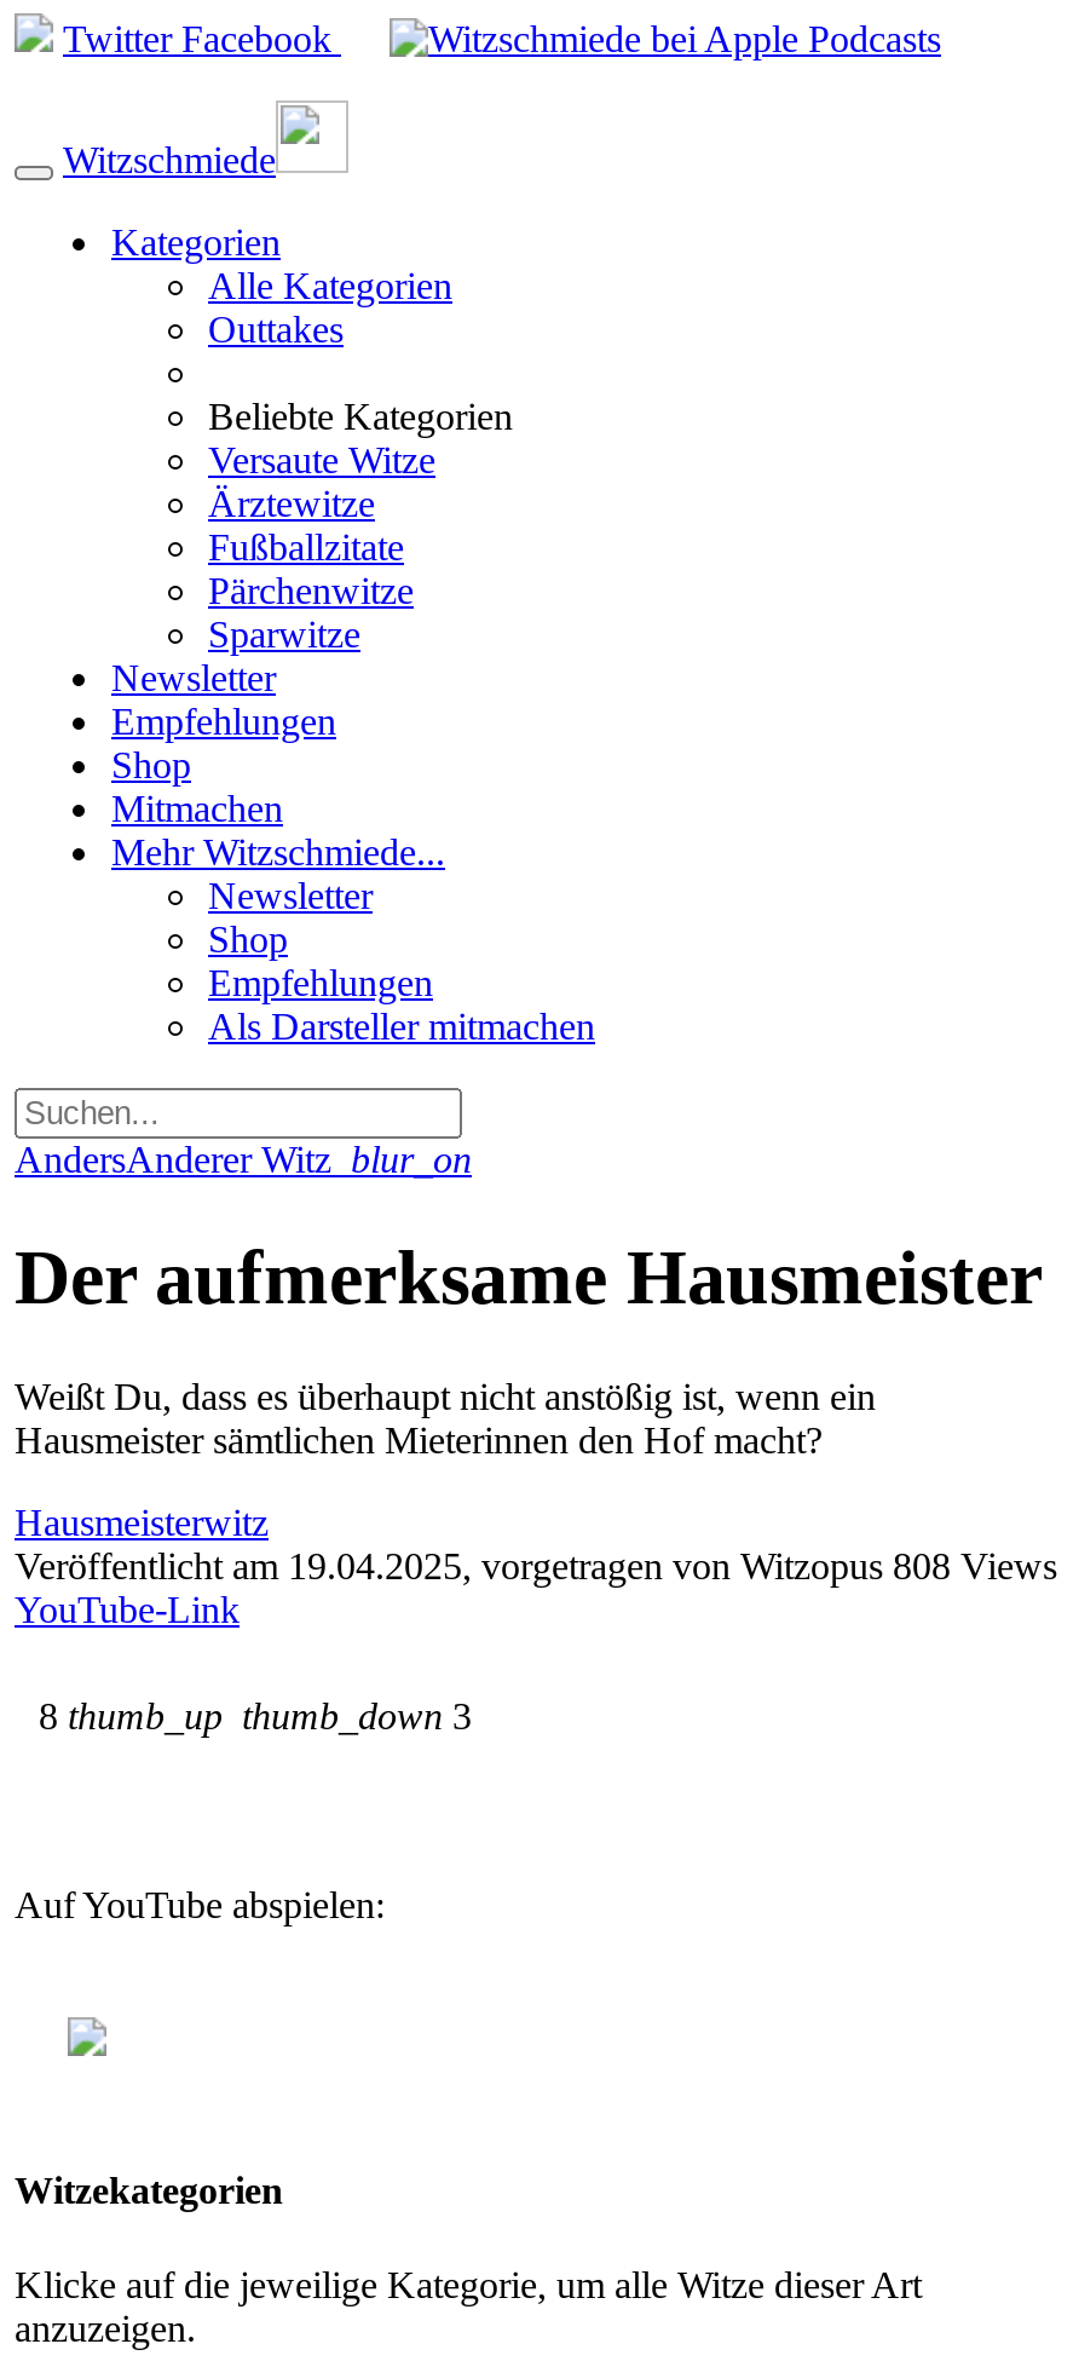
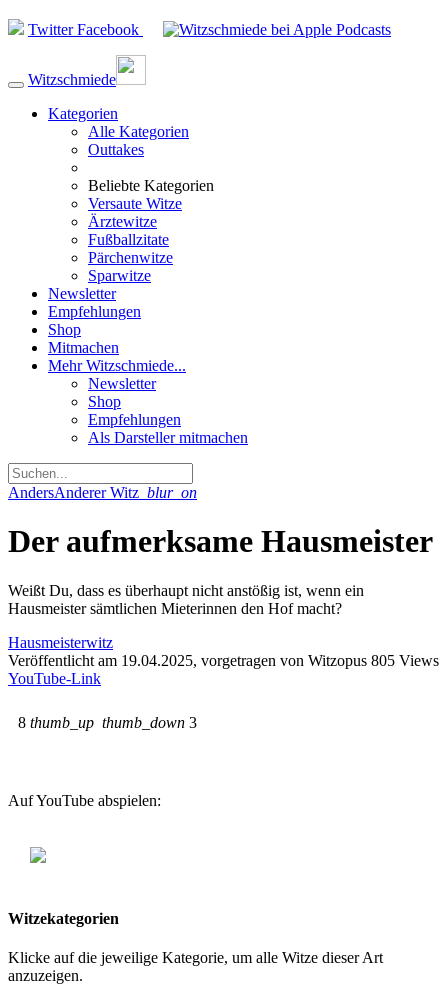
[15,1545,1057,1586] Veröffentlicht am 19.04.2025, vorgetragen von Witzopus 808 Views -> [8,652,439,669] Veröffentlicht am 19.04.2025, vorgetragen von Witzopus 805 Views

